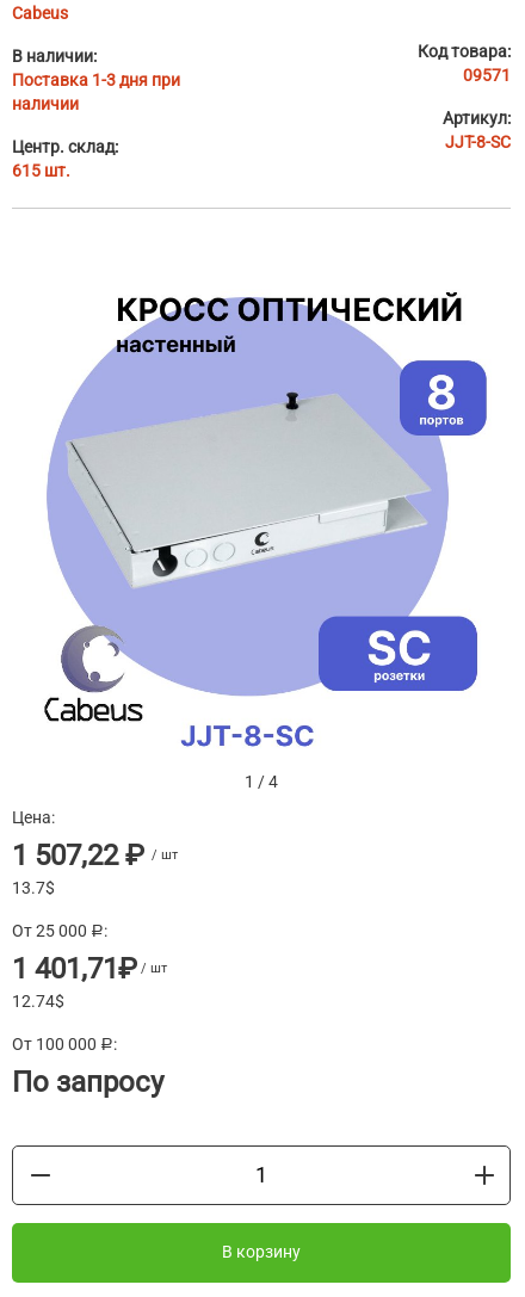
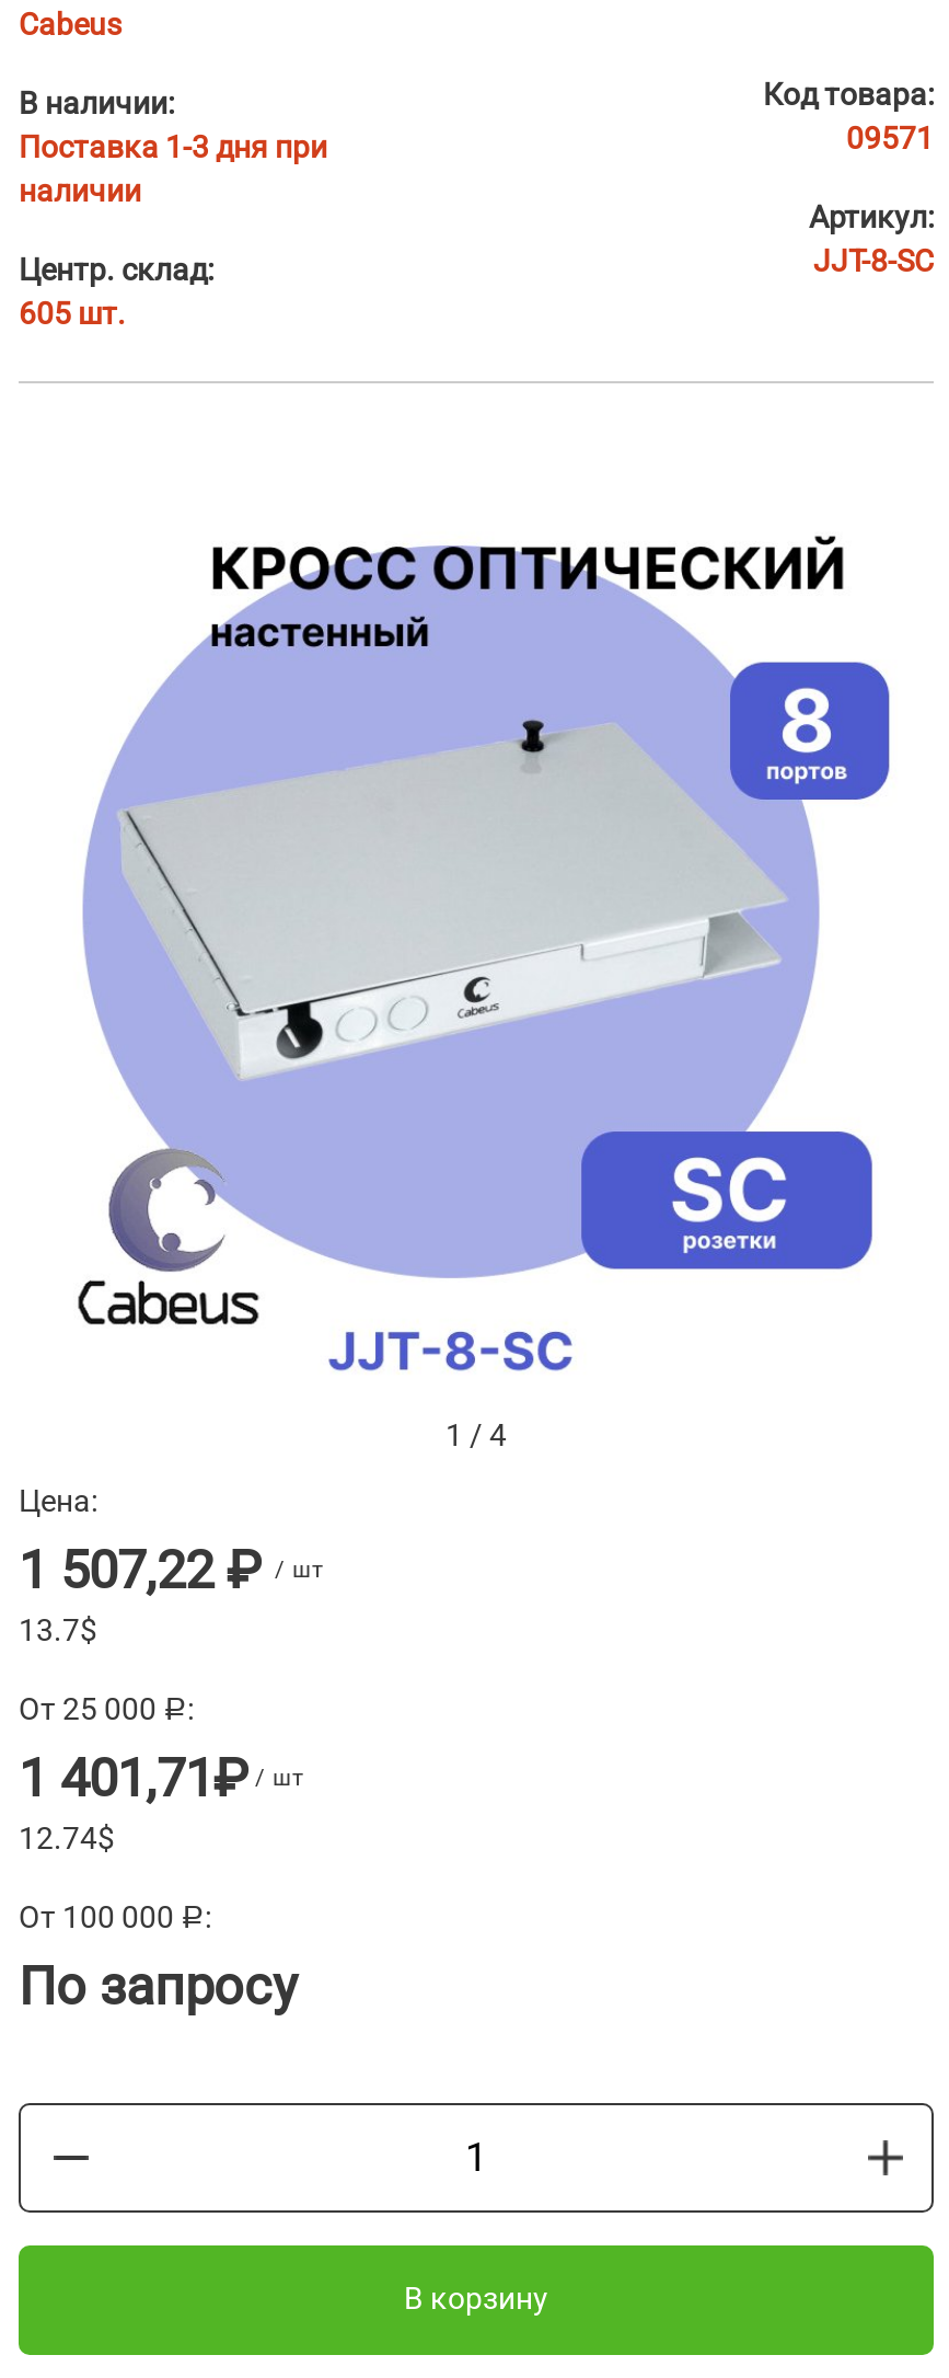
[12,161,70,180] 615 шт. -> [19,296,126,331] 605 шт.

